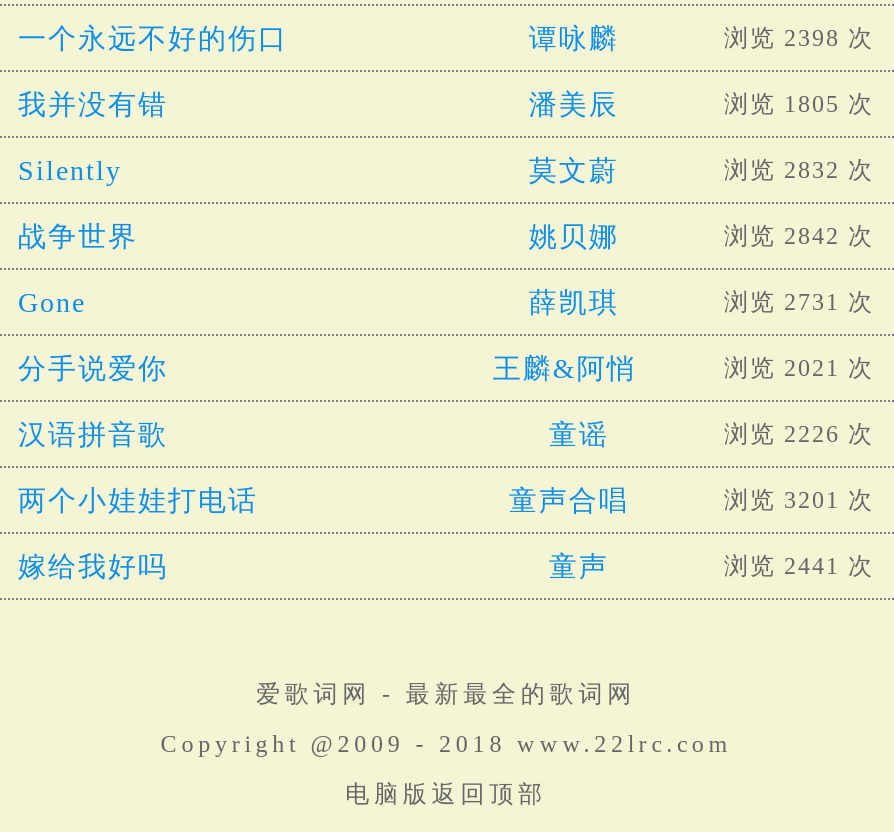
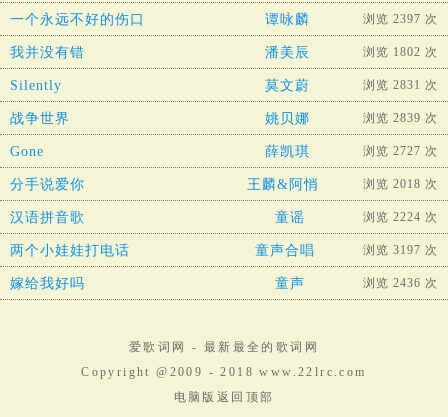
[724,24,874,52] 浏览 2398 次 -> [363,12,438,26] 浏览 2397 次
[724,90,874,118] 浏览 1805 次 -> [363,45,438,59] 浏览 1802 次
[724,156,874,184] 浏览 2832 次 -> [363,78,438,92] 浏览 2831 次
[724,222,874,250] 浏览 2842 次 -> [363,111,438,125] 浏览 2839 次
[724,288,874,316] 浏览 2731 次 -> [363,144,438,158] 浏览 2727 次
[724,354,874,382] 浏览 2021 次 -> [363,177,438,191] 浏览 2018 次
[724,420,874,448] 浏览 2226 次 -> [363,210,438,224] 浏览 2224 次
[724,486,874,514] 浏览 3201 次 -> [363,243,438,257] 浏览 3197 次
[724,552,874,580] 浏览 2441 次 -> [363,276,438,290] 浏览 2436 次

